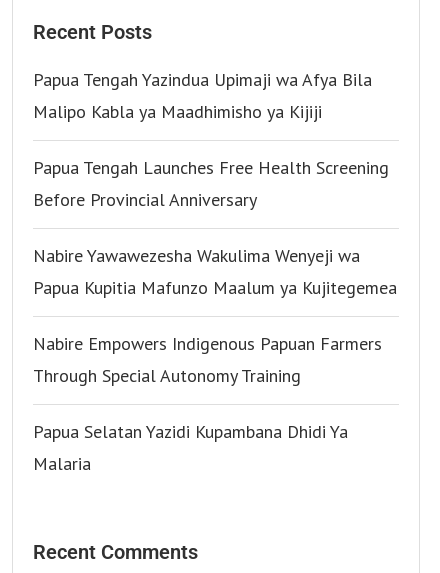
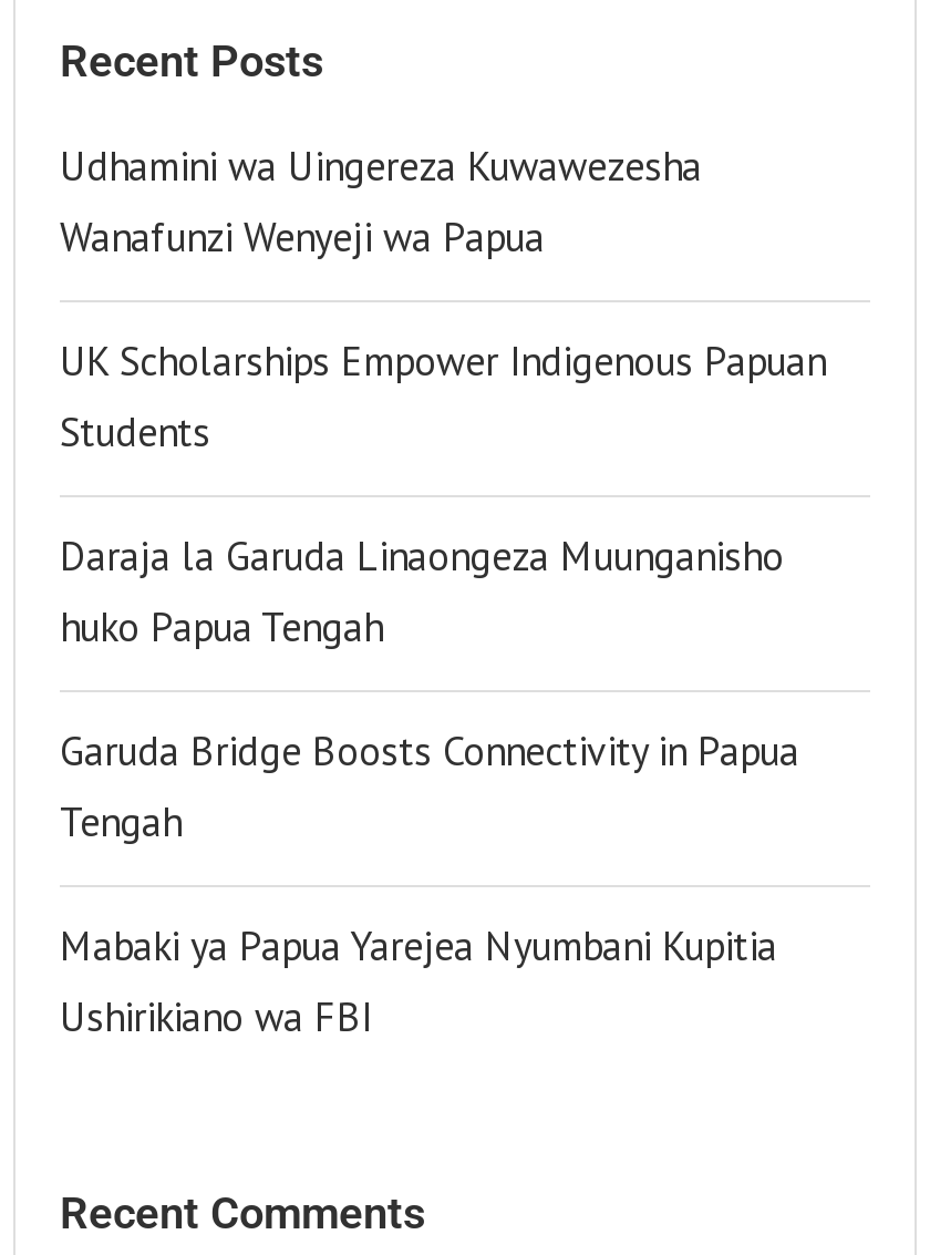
[33,68,372,123] Papua Tengah Yazindua Upimaji wa Afya Bila | Malipo Kabla ya Maadhimisho ya Kijiji -> [60,140,702,262] Udhamini wa Uingereza Kuwawezesha | Wanafunzi Wenyeji wa Papua
[33,156,389,211] Papua Tengah Launches Free Health Screening | Before Provincial Anniversary -> [60,335,826,457] UK Scholarships Empower Indigenous Papuan | Students
[33,244,397,299] Nabire Yawawezesha Wakulima Wenyeji wa | Papua Kupitia Mafunzo Maalum ya Kujitegemea -> [60,530,784,652] Daraja la Garuda Linaongeza Muunganisho | huko Papua Tengah
[33,332,382,387] Nabire Empowers Indigenous Papuan Farmers | Through Special Autonomy Training -> [60,725,799,847] Garuda Bridge Boosts Connectivity in Papua | Tengah
[33,420,348,475] Papua Selatan Yazidi Kupambana Dhidi Ya | Malaria -> [60,920,777,1042] Mabaki ya Papua Yarejea Nyumbani Kupitia | Ushirikiano wa FBI

